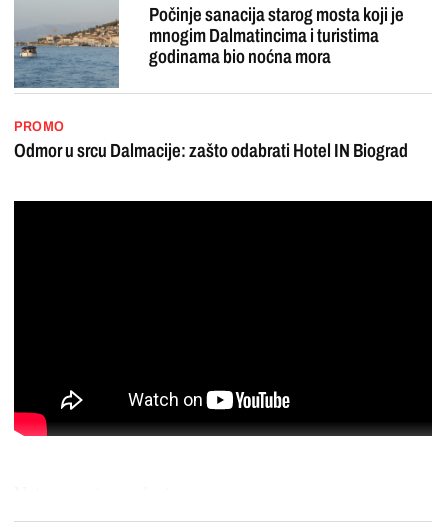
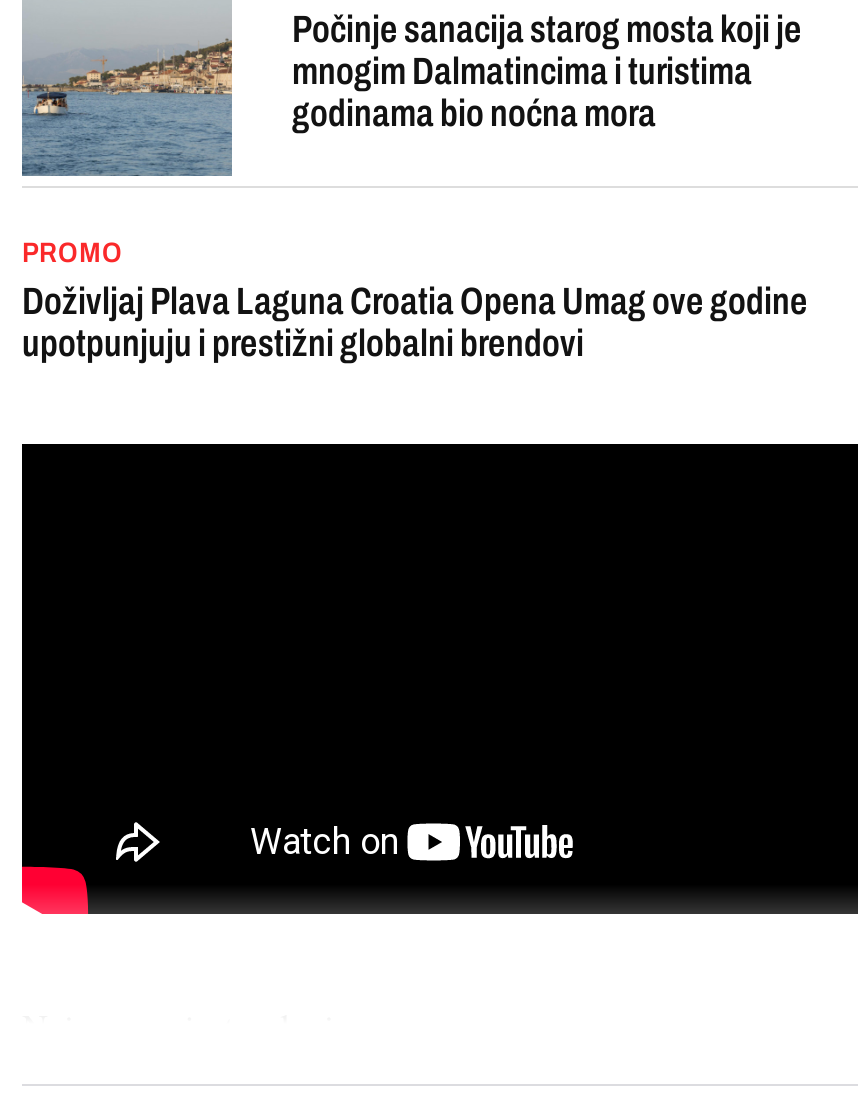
[14,140,408,161] Odmor u srcu Dalmacije: zašto odabrati Hotel IN Biograd -> [22,280,808,364] Doživljaj Plava Laguna Croatia Opena Umag ove godine | upotpunjuju i prestižni globalni brendovi

